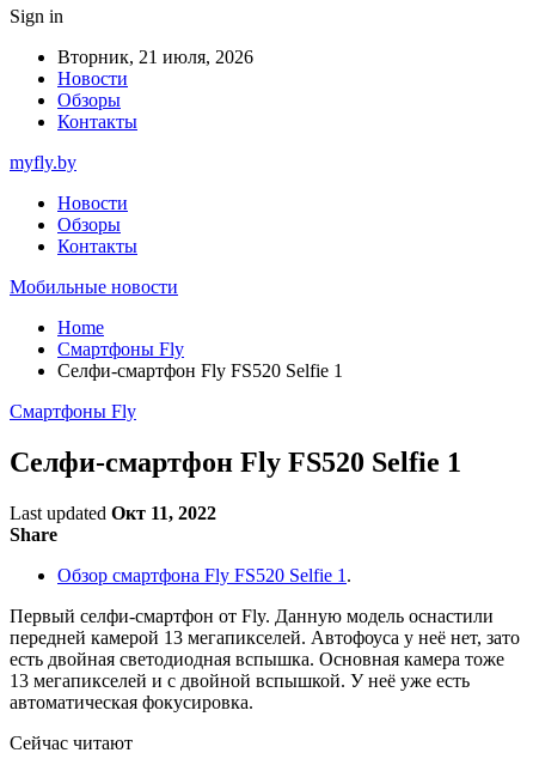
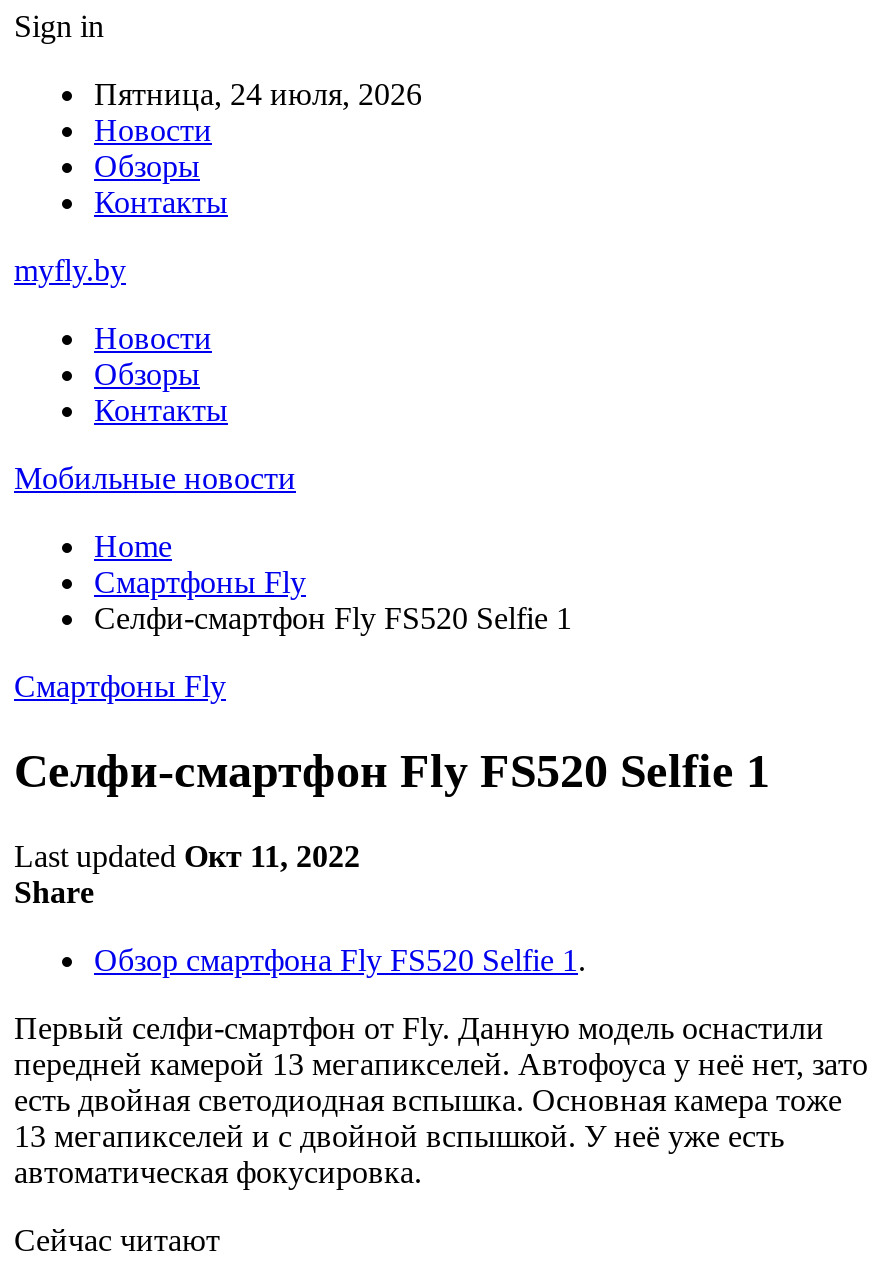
[57,47,253,67] Вторник, 21 июля, 2026 -> [94,77,422,111] Пятница, 24 июля, 2026

